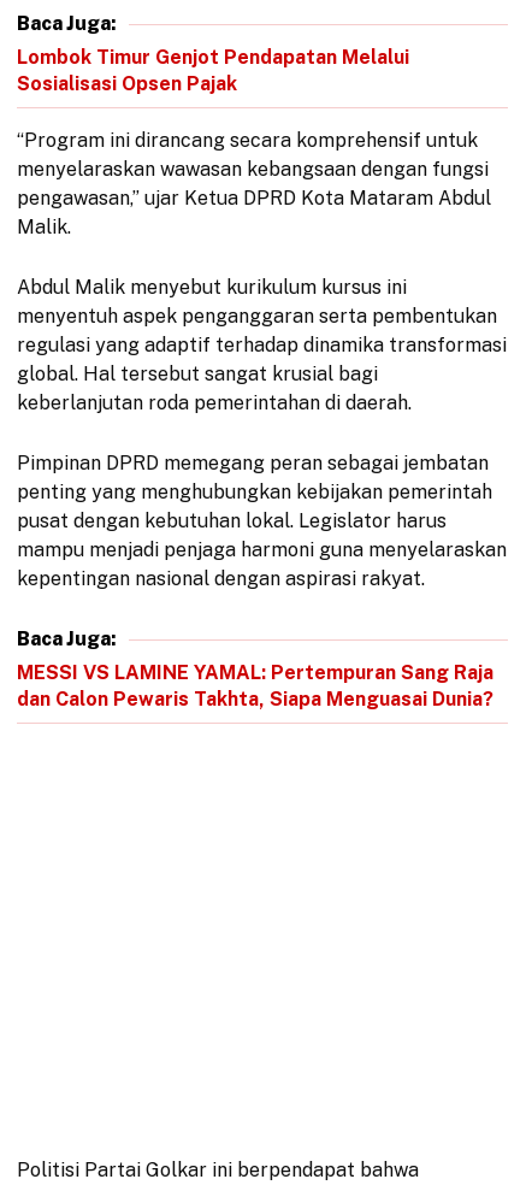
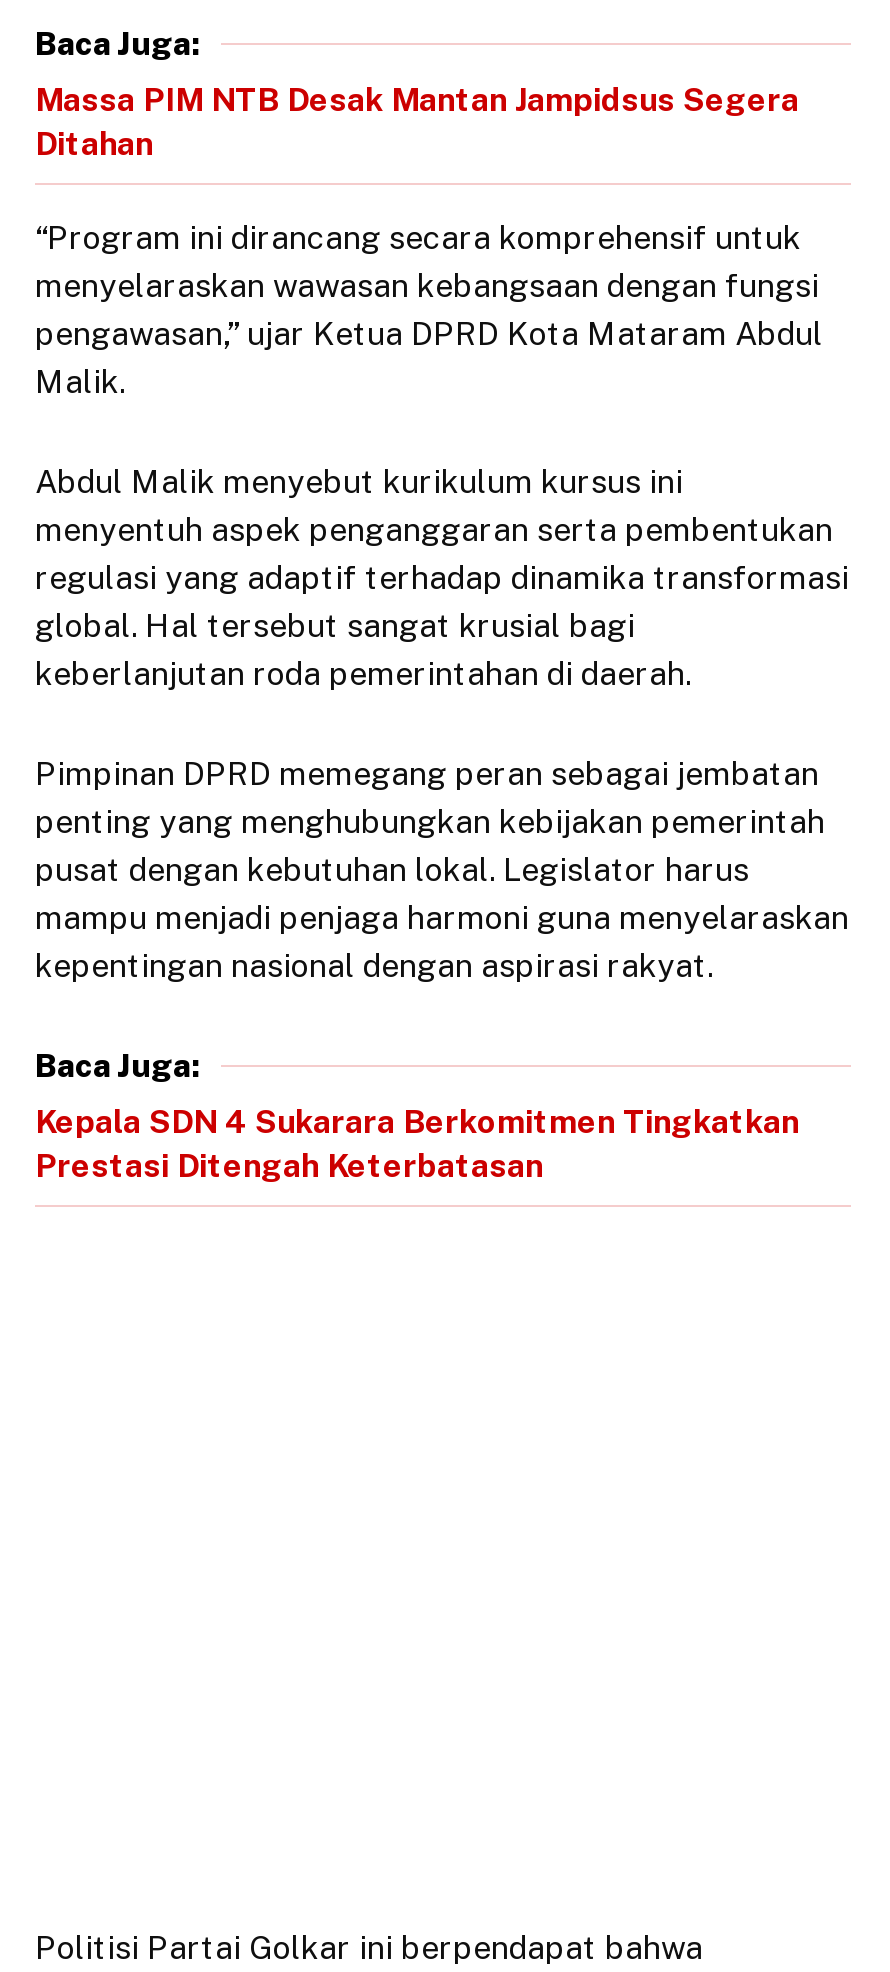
[17,46,409,95] Lombok Timur Genjot Pendapatan Melalui | Sosialisasi Opsen Pajak -> [35,80,799,162] Massa PIM NTB Desak Mantan Jampidsus Segera | Ditahan
[17,661,493,710] MESSI VS LAMINE YAMAL: Pertempuran Sang Raja | dan Calon Pewaris Takhta, Siapa Menguasai Dunia? -> [35,1102,799,1184] Kepala SDN 4 Sukarara Berkomitmen Tingkatkan | Prestasi Ditengah Keterbatasan

